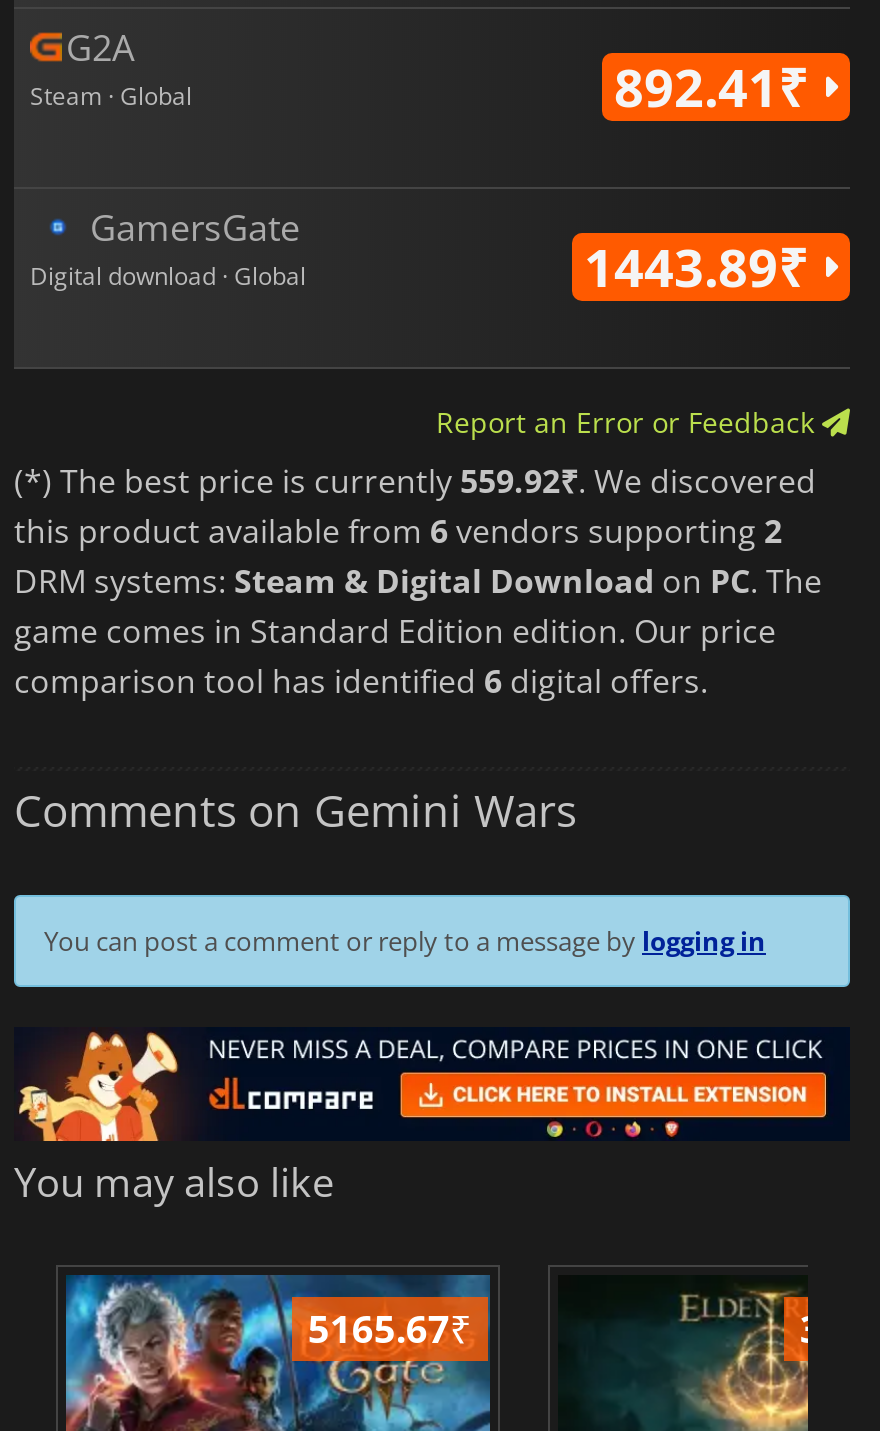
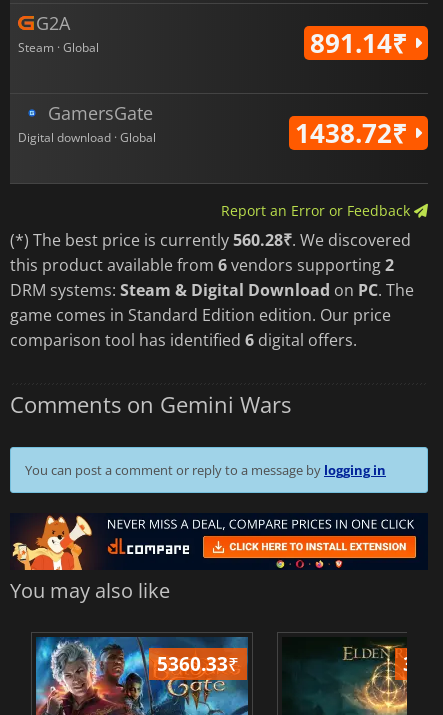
[614,50,822,122] 892.41₹ -> [310,25,414,61] 891.14₹
[584,230,822,302] 1443.89₹ -> [295,115,414,151] 1438.72₹
[14,458,816,502] (*) The best price is currently 559.92₹. We discovered -> [10,229,411,251] (*) The best price is currently 560.28₹. We discovered
[308,1301,472,1355] 5165.67₹ -> [157,650,239,677] 5360.33₹

